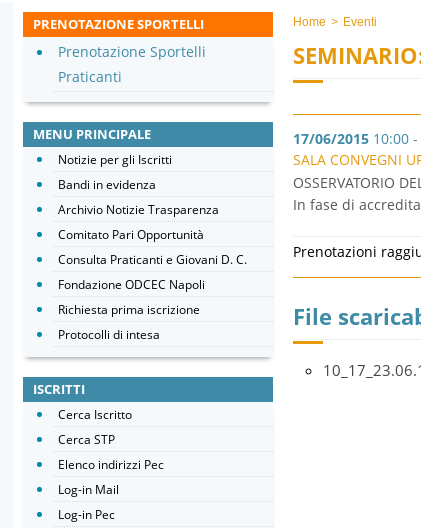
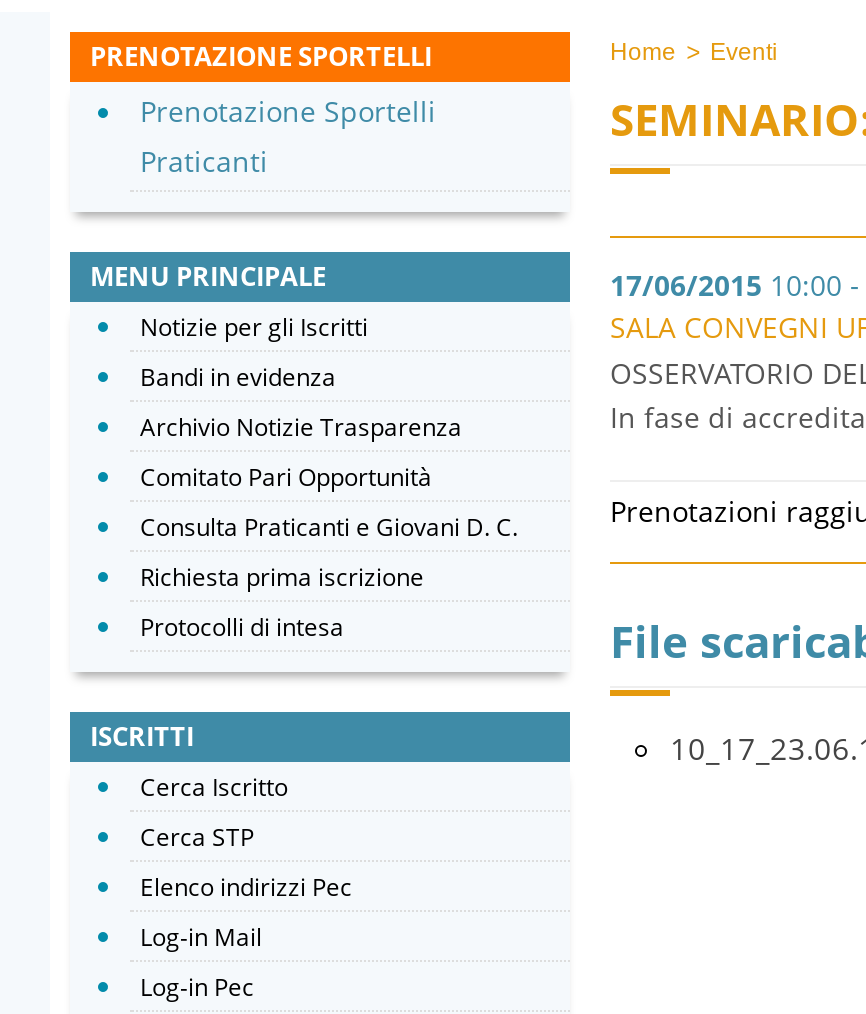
[58,276,205,293] Fondazione ODCEC Napoli -> none

